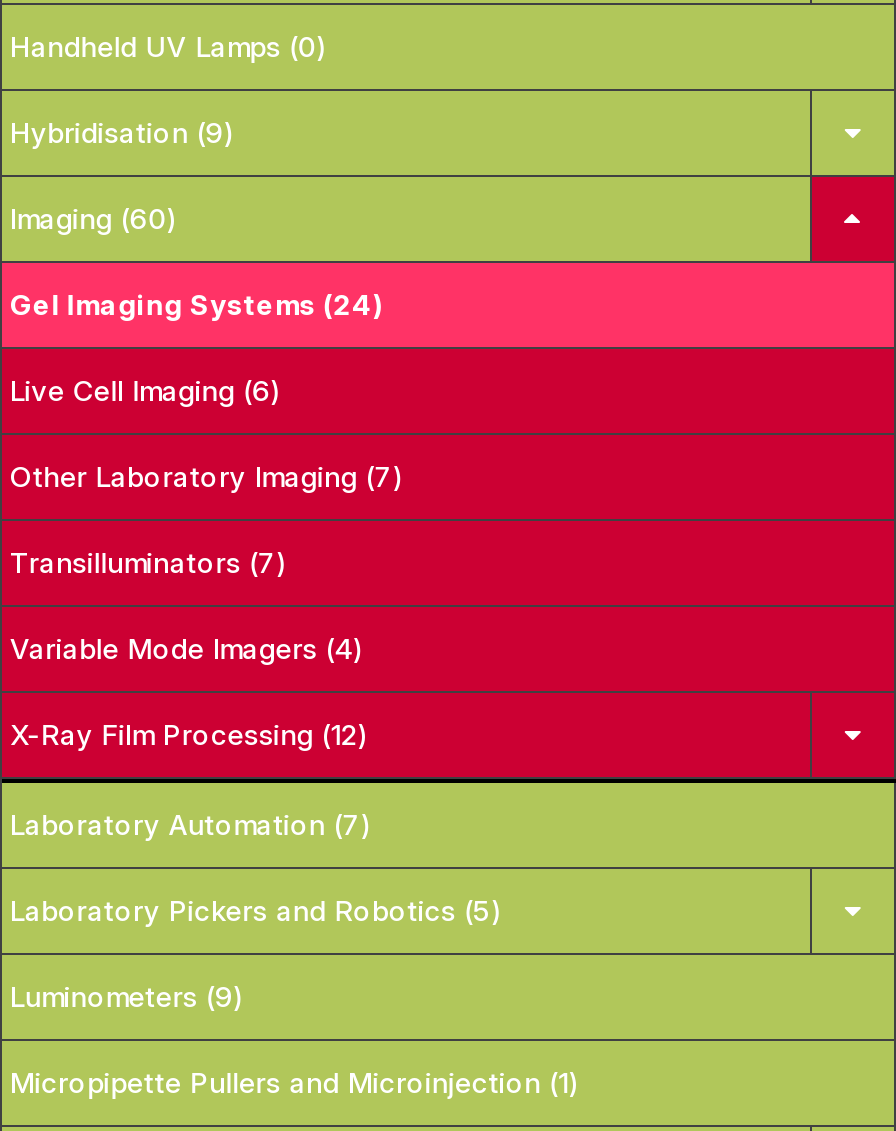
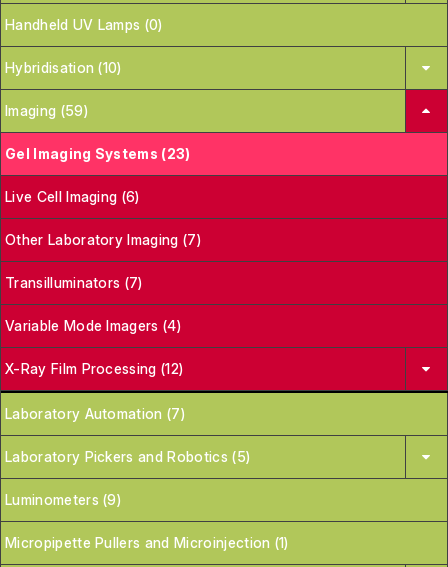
[10,115,233,149] Hybridisation (9) -> [5,59,122,76] Hybridisation (10)
[10,201,176,235] Imaging (60) -> [5,102,88,119] Imaging (59)
[10,287,383,321] Gel Imaging Systems (24) -> [5,145,191,162] Gel Imaging Systems (23)

